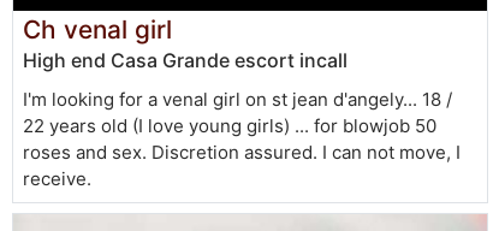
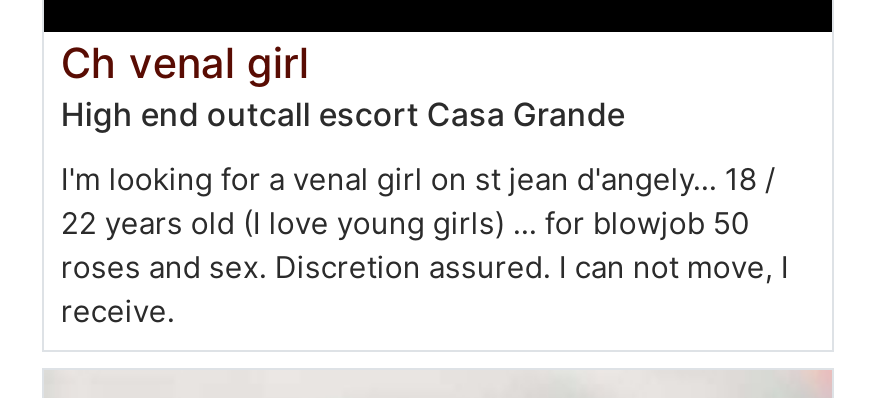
[23,48,348,72] High end Casa Grande escort incall -> [61,94,625,134] High end outcall escort Casa Grande

